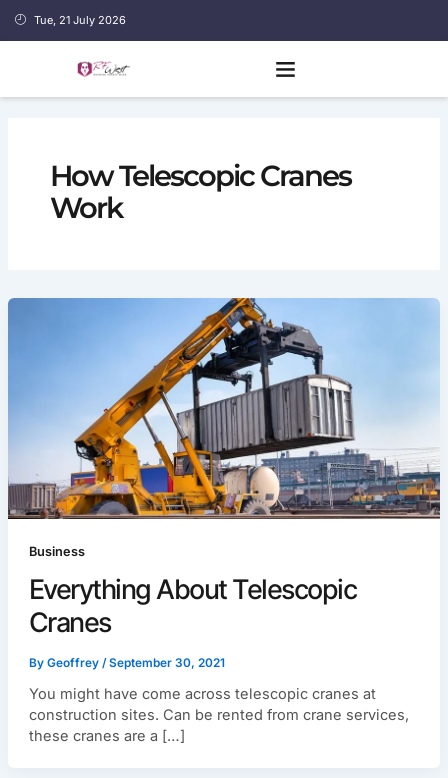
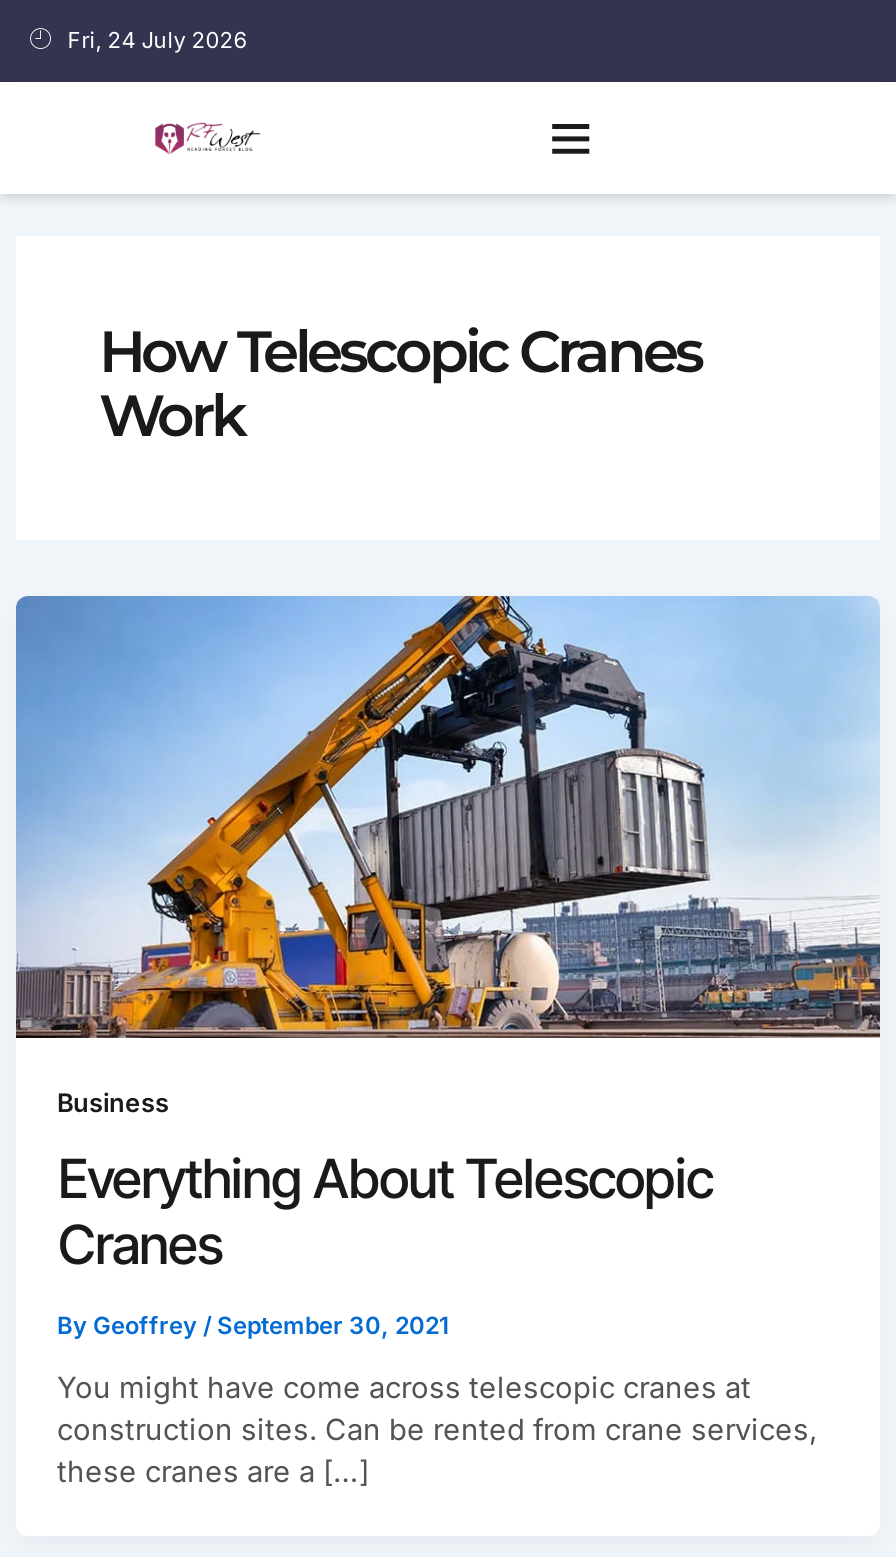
[34,13,126,27] Tue, 21 July 2026 -> [68,26,248,54] Fri, 24 July 2026

